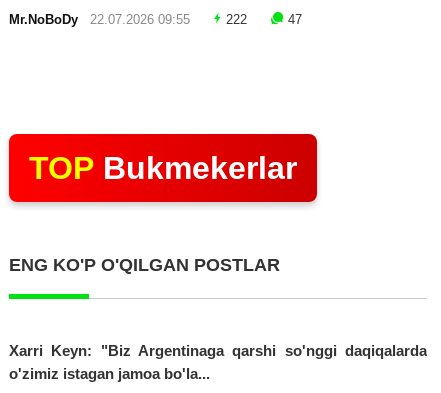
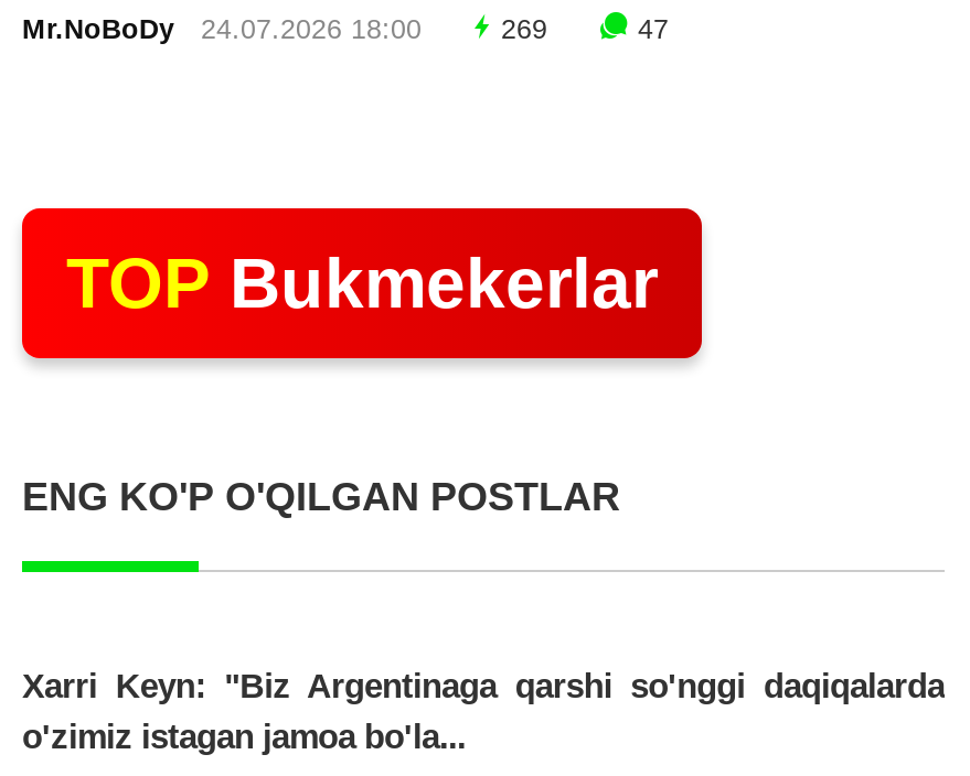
[9,13,247,27] Mr.NoBoDy 22.07.2026 09:55 | 222 -> [22,14,547,45] Mr.NoBoDy 24.07.2026 18:00 | 269

